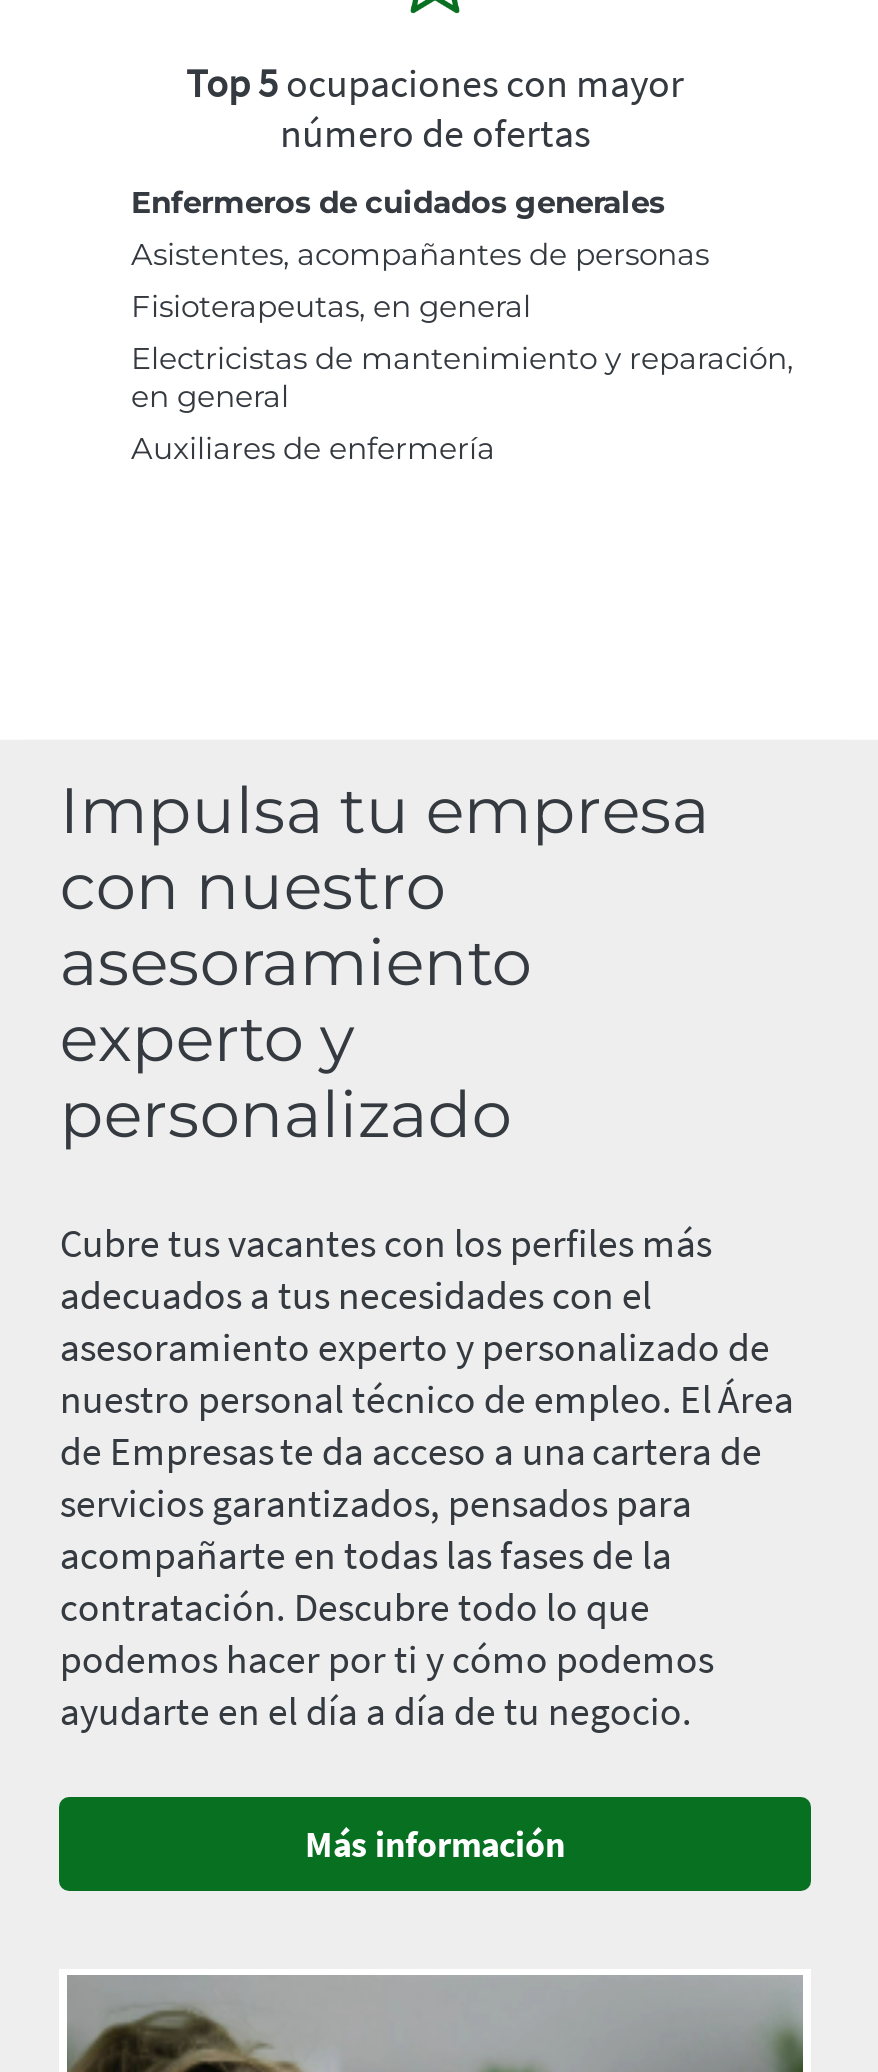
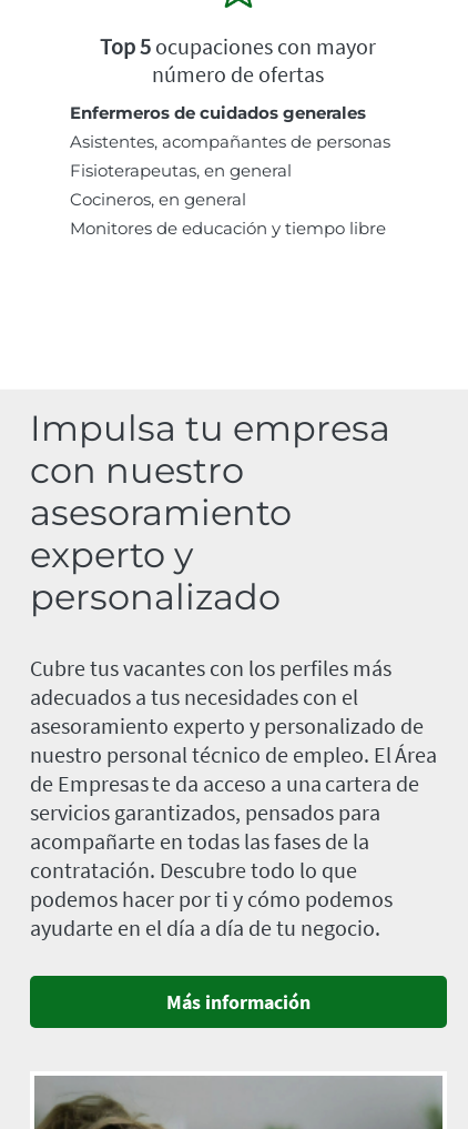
[131,340,793,468] Electricistas de mantenimiento y reparación, | en general | Auxiliares de enfermería -> [70,188,386,238] Cocineros, en general | Monitores de educación y tiempo libre

